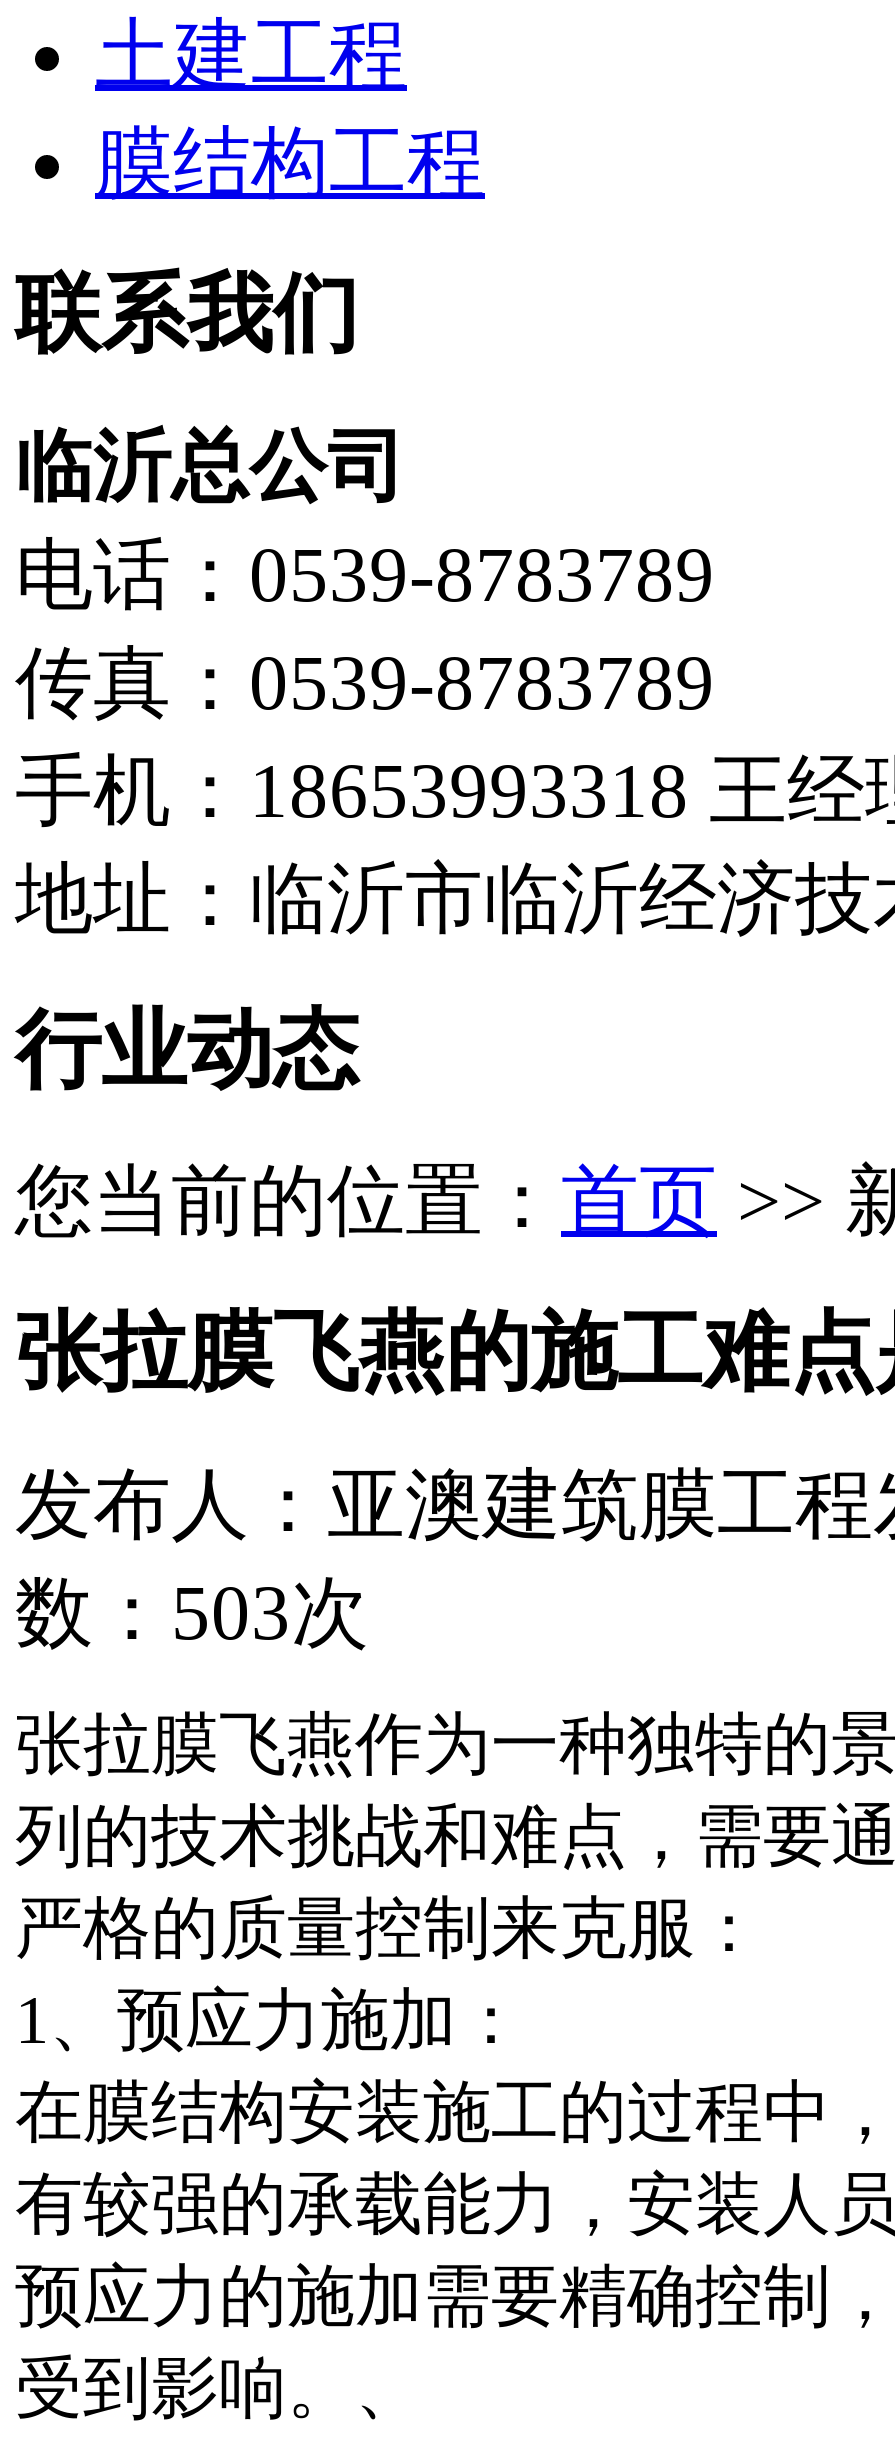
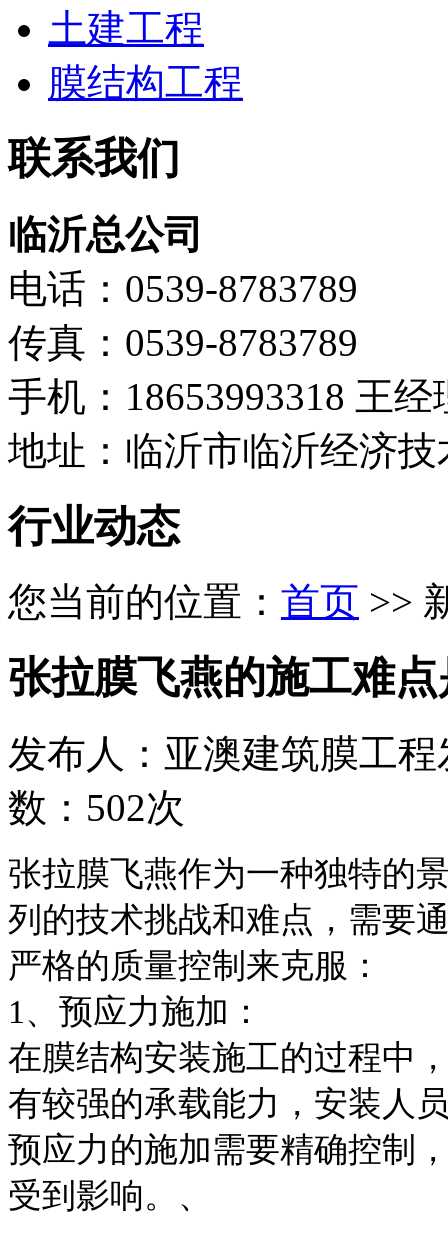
[15,1569,369,1655] 数：503次 -> [8,786,185,829] 数：502次

